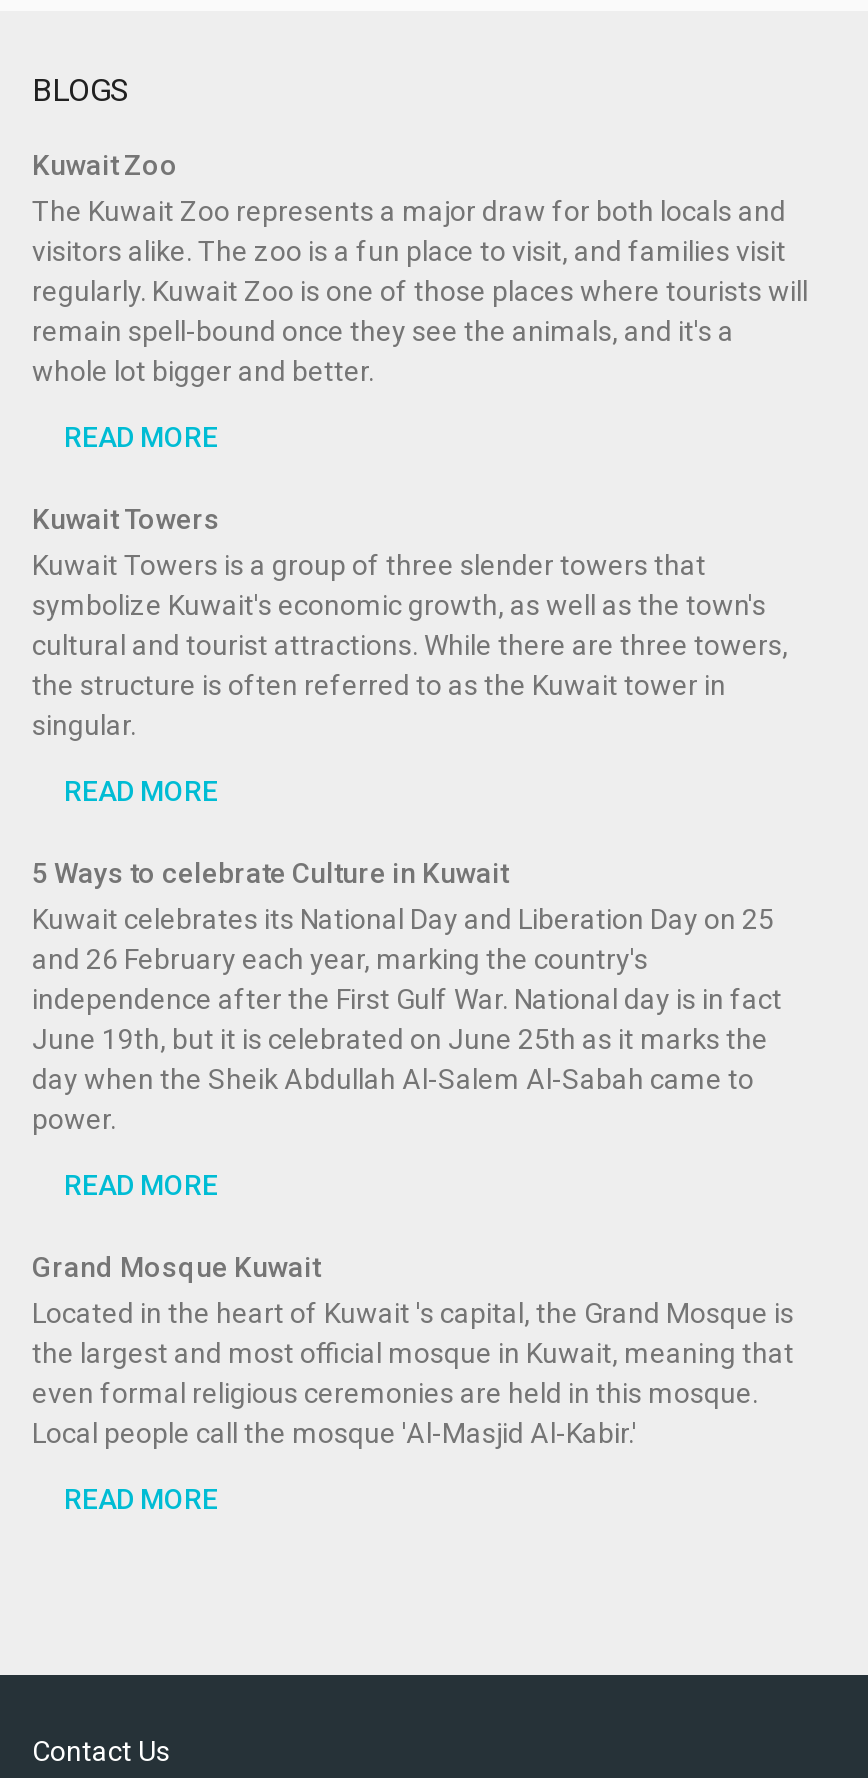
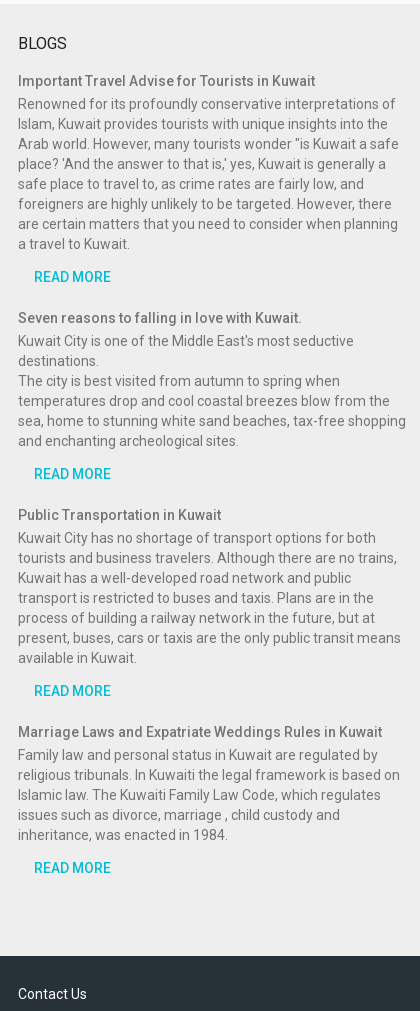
[32,149,808,387] Kuwait Zoo | The Kuwait Zoo represents a major draw for both locals and | visitors alike. The zoo is a fun place to visit, and families visit | regularly. Kuwait Zoo is one of those places where tourists will | remain spell-bound once they see the animals, and it's a | whole lot bigger and better. -> [18,73,399,252] Important Travel Advise for Tourists in Kuwait | Renowned for its profoundly conservative interpretations of | Islam, Kuwait provides tourists with unique insights into the | Arab world. However, many tourists wonder "is Kuwait a safe | place? 'And the answer to that is,' yes, Kuwait is generally a | safe place to travel to, as crime rates are fairly low, and | foreigners are highly unlikely to be targeted. However, there | are certain matters that you need to consider when planning | a travel to Kuwait.
[32,503,788,741] Kuwait Towers | Kuwait Towers is a group of three slender towers that | symbolize Kuwait's economic growth, as well as the town's | cultural and tourist attractions. While there are three towers, | the structure is often referred to as the Kuwait tower in | singular. -> [18,310,406,449] Seven reasons to falling in love with Kuwait. | Kuwait City is one of the Middle East's most seductive | destinations. | The city is best visited from autumn to spring when | temperatures drop and cool coastal breezes blow from the | sea, home to stunning white sand beaches, tax-free shopping | and enchanting archeological sites.
[32,857,782,1135] 5 Ways to celebrate Culture in Kuwait | Kuwait celebrates its National Day and Liberation Day on 25 | and 26 February each year, marking the country's | independence after the First Gulf War. National day is in fact | June 19th, but it is celebrated on June 25th as it marks the | day when the Sheik Abdullah Al-Salem Al-Sabah came to | power. -> [18,507,401,666] Public Transportation in Kuwait | Kuwait City has no shortage of transport options for both | tourists and business travelers. Although there are no trains, | Kuwait has a well-developed road network and public | transport is restricted to buses and taxis. Plans are in the | process of building a railway network in the future, but at | present, buses, cars or taxis are the only public transit means | available in Kuwait.
[32,1251,794,1449] Grand Mosque Kuwait | Located in the heart of Kuwait 's capital, the Grand Mosque is | the largest and most official mosque in Kuwait, meaning that | even formal religious ceremonies are held in this mosque. | Local people call the mosque 'Al-Masjid Al-Kabir.' -> [18,724,400,843] Marriage Laws and Expatriate Weddings Rules in Kuwait | Family law and personal status in Kuwait are regulated by | religious tribunals. In Kuwaiti the legal framework is based on | Islamic law. The Kuwaiti Family Law Code, which regulates | issues such as divorce, marriage , child custody and | inheritance, was enacted in 1984.

